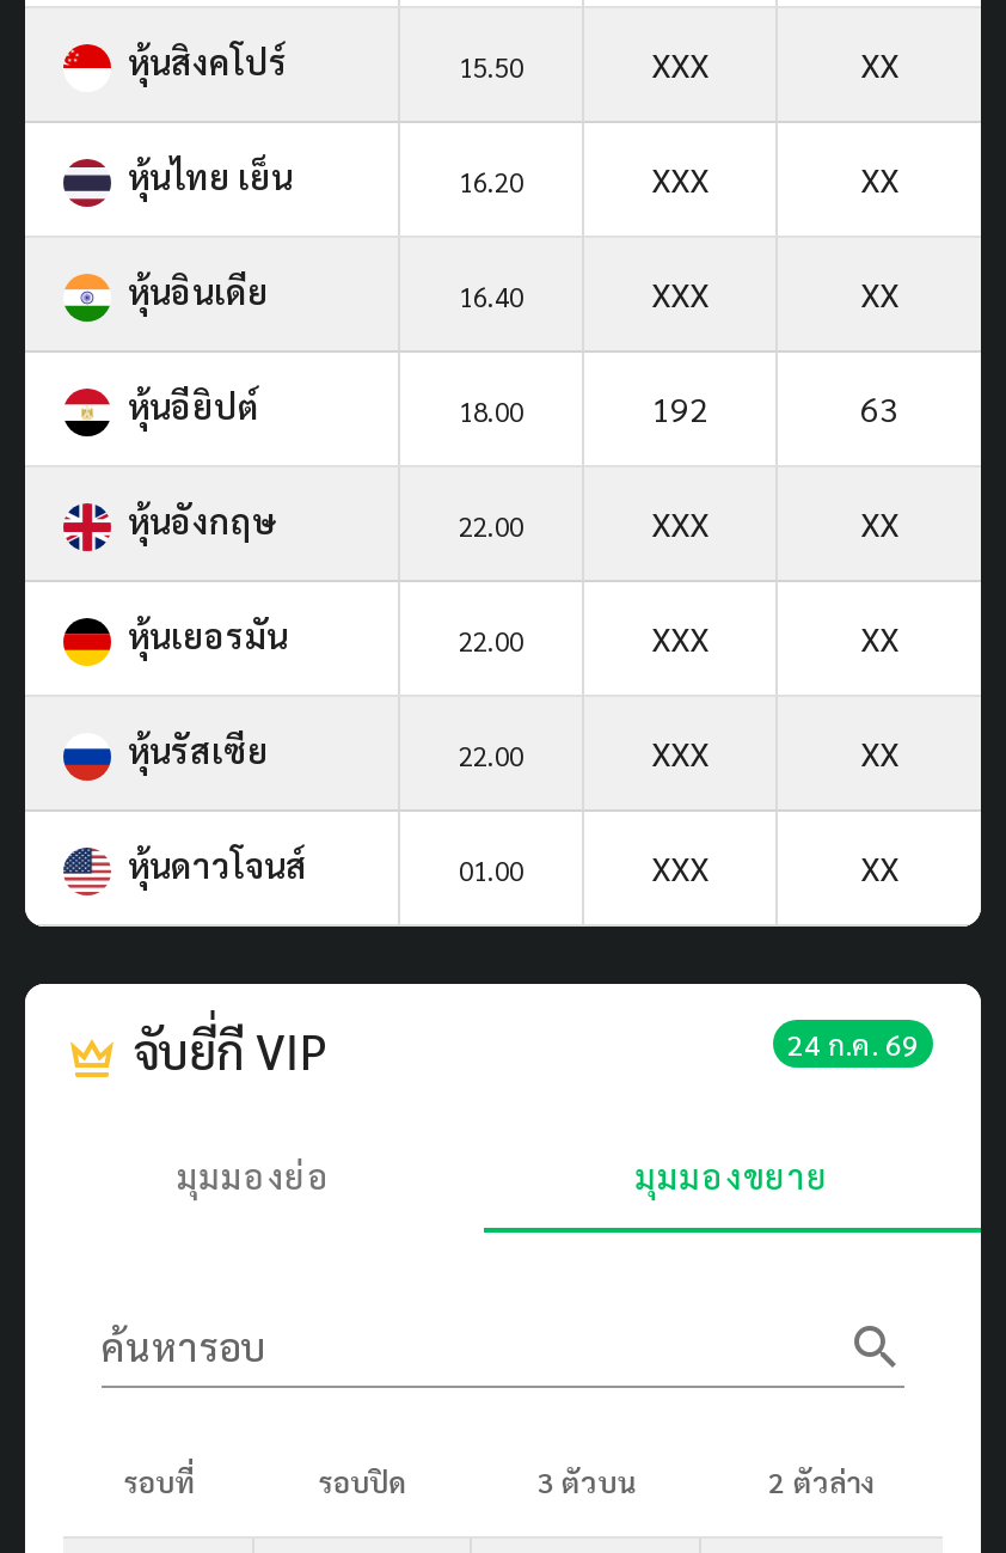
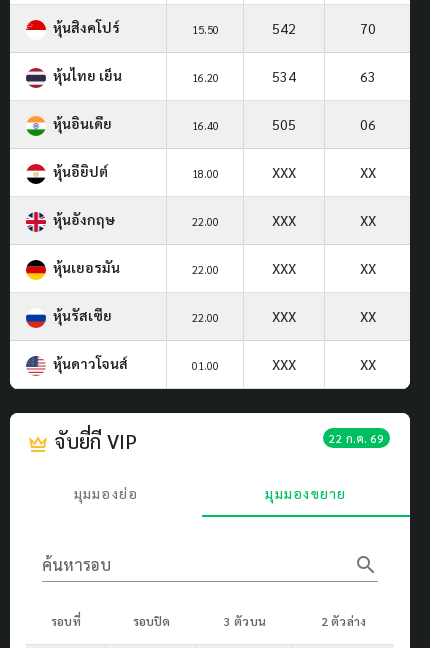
[651,41,898,84] XXX | XX -> [272,19,375,37] 542 | 70
[651,156,898,199] XXX | XX -> [272,67,375,85] 534 | 63
[651,271,898,314] XXX | XX -> [272,115,375,133] 505 | 06
[651,386,898,429] 192 | 63 -> [272,163,375,181] XXX | XX
[787,1024,919,1062] 24 ก.ค. 69 -> [329,430,384,446] 22 ก.ค. 69

